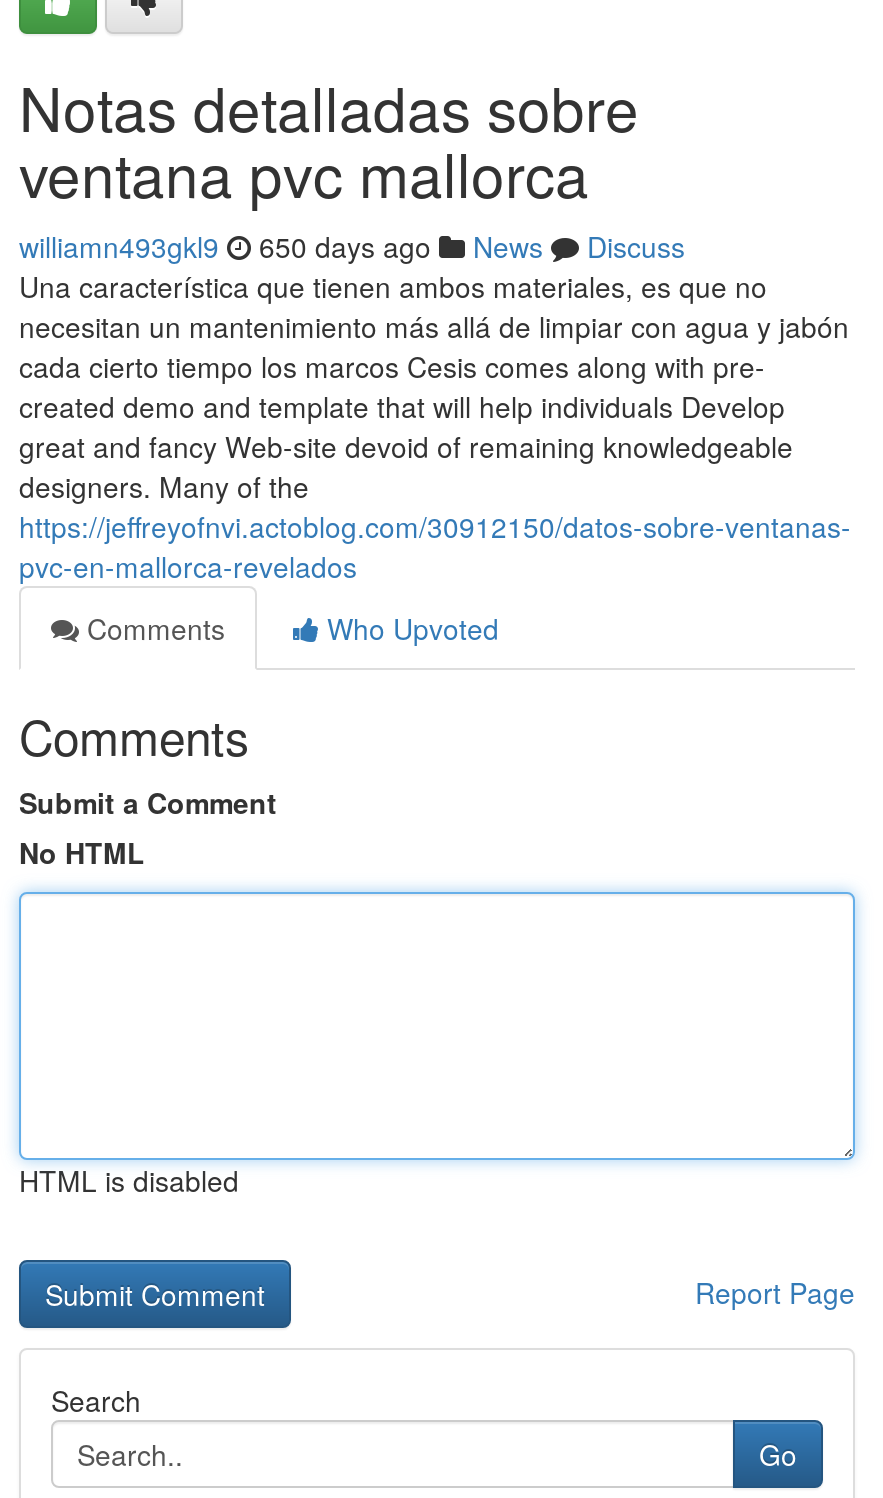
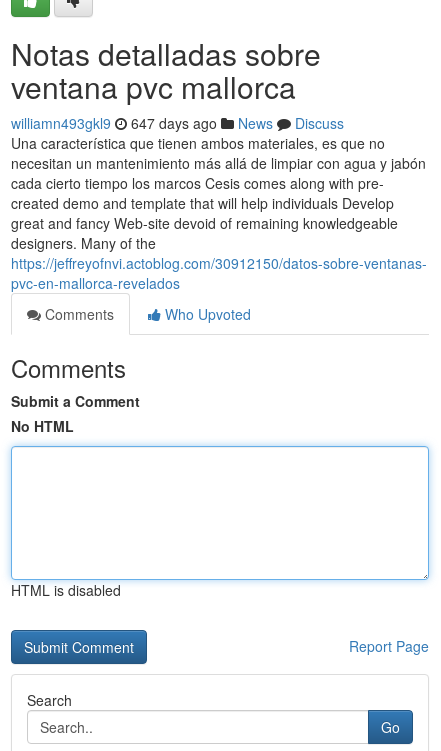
[19,226,685,266] williamn493gkl9 650 days ago News Discuss -> [11,113,344,133] williamn493gkl9 647 days ago News Discuss

